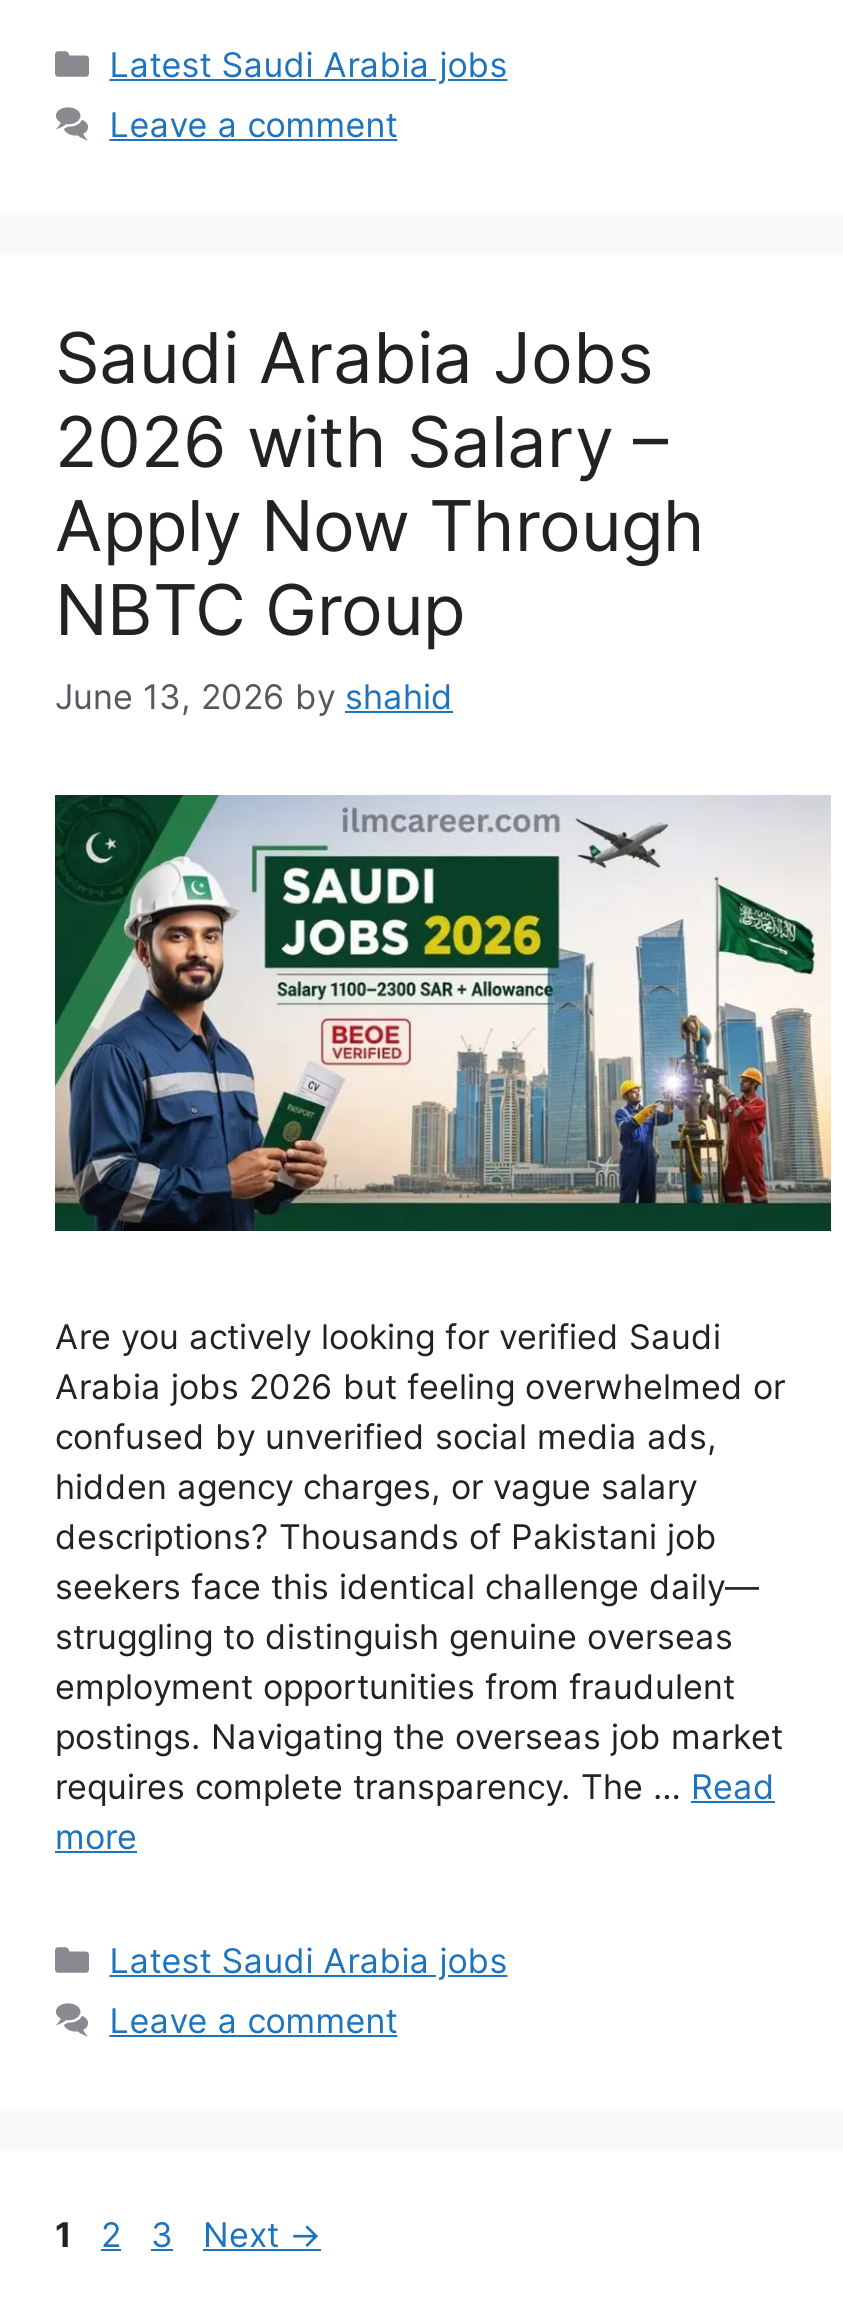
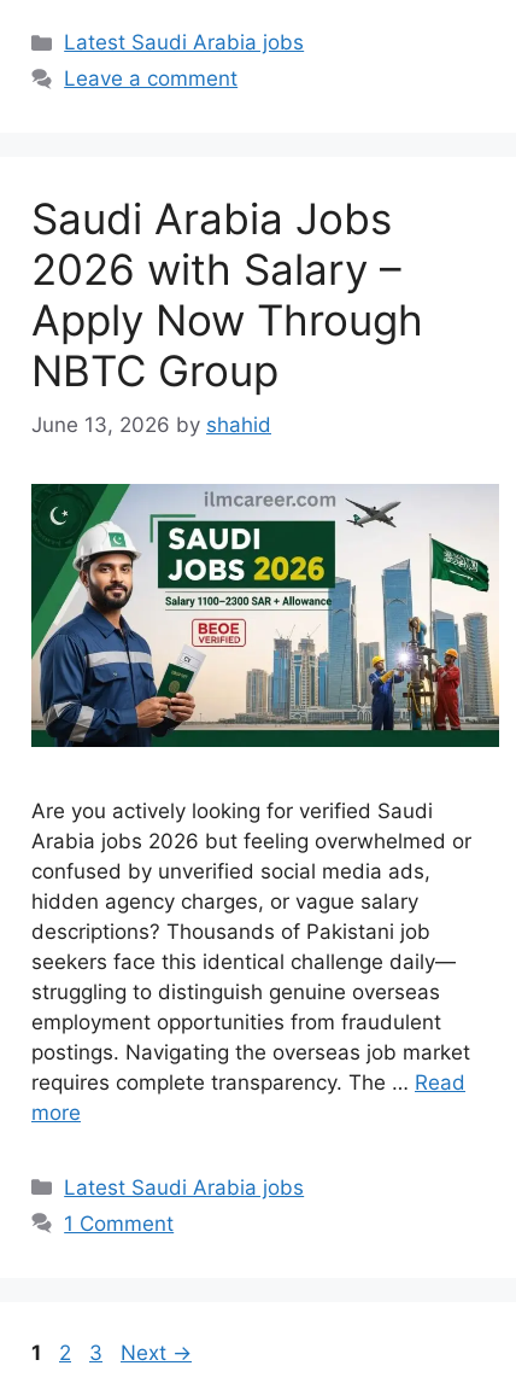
[109,2001,397,2041] Leave a comment -> [64,1212,174,1236] 1 Comment

